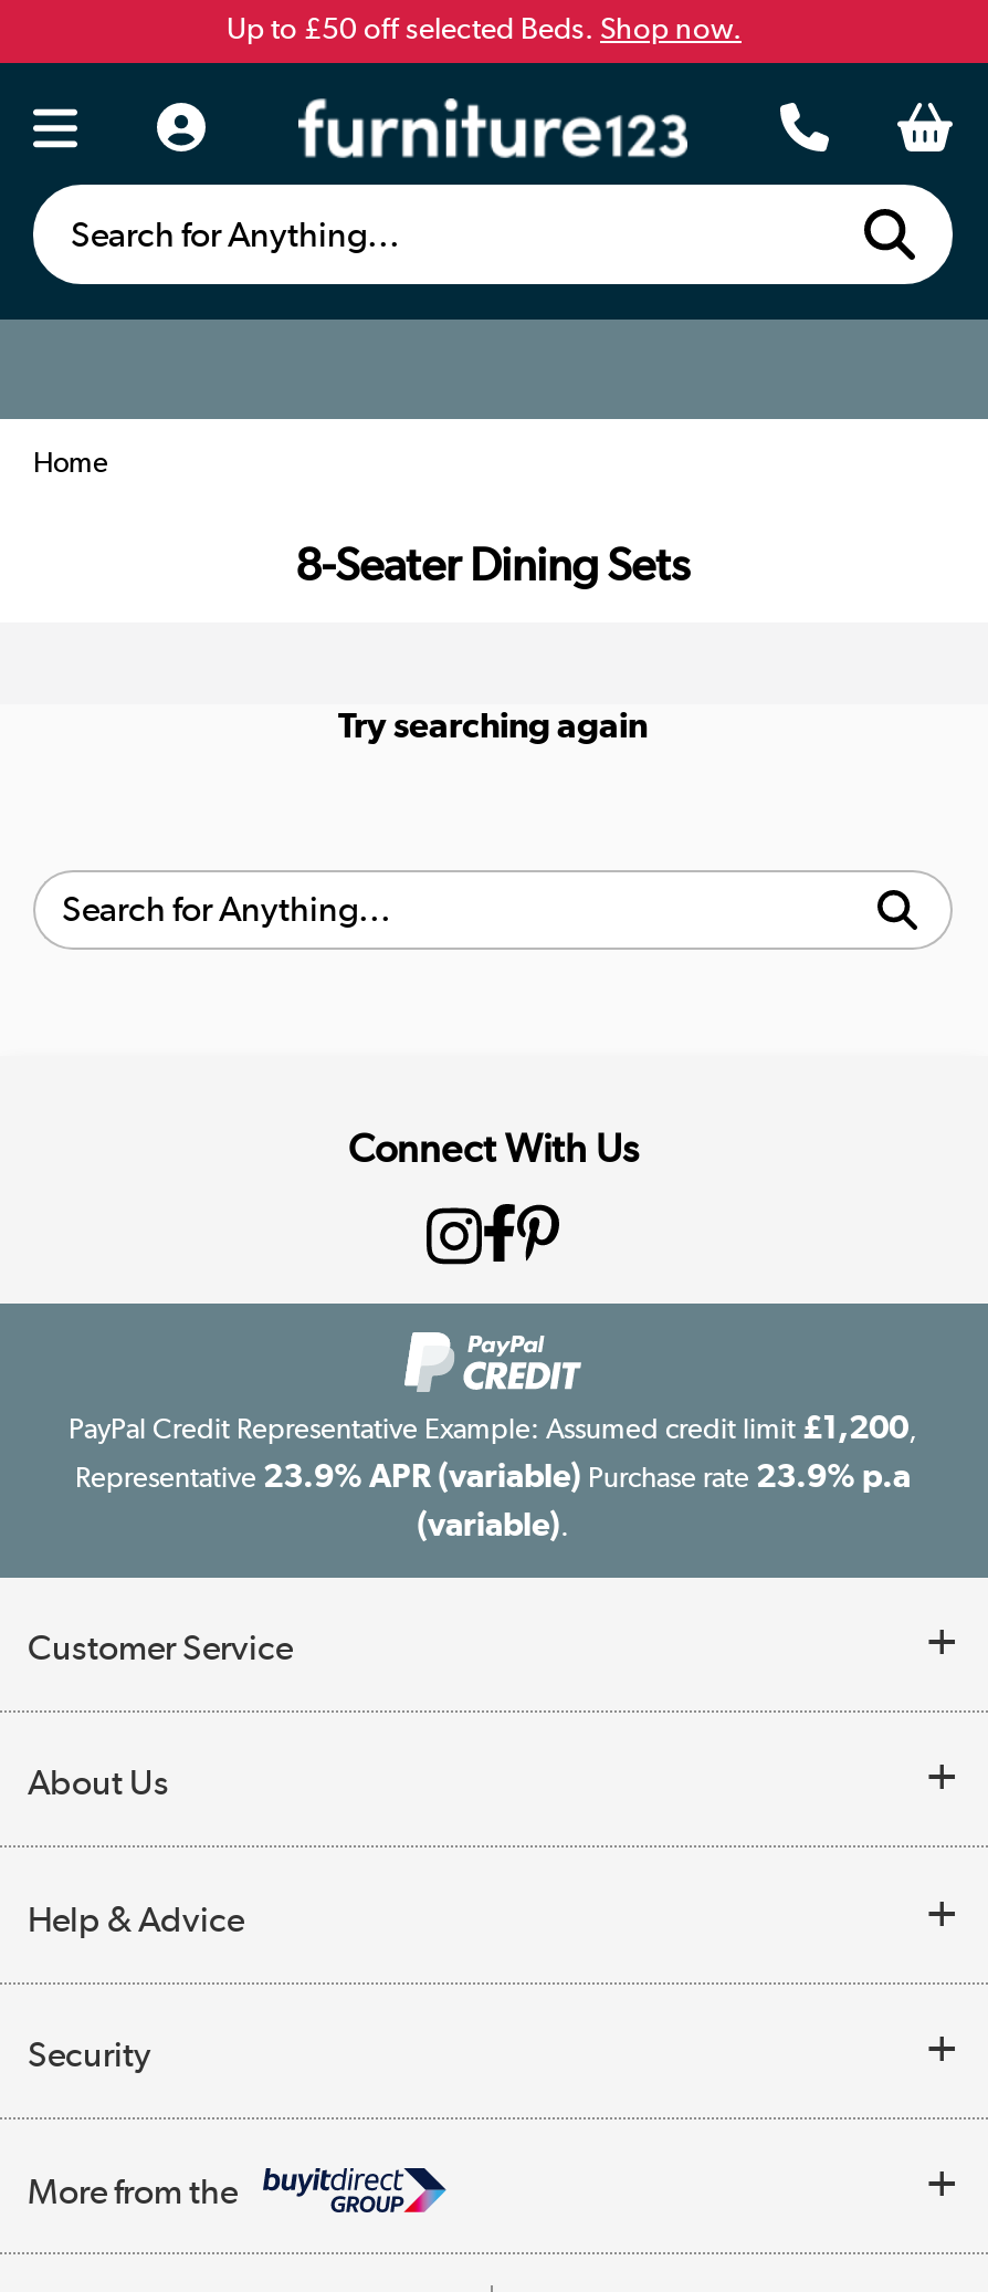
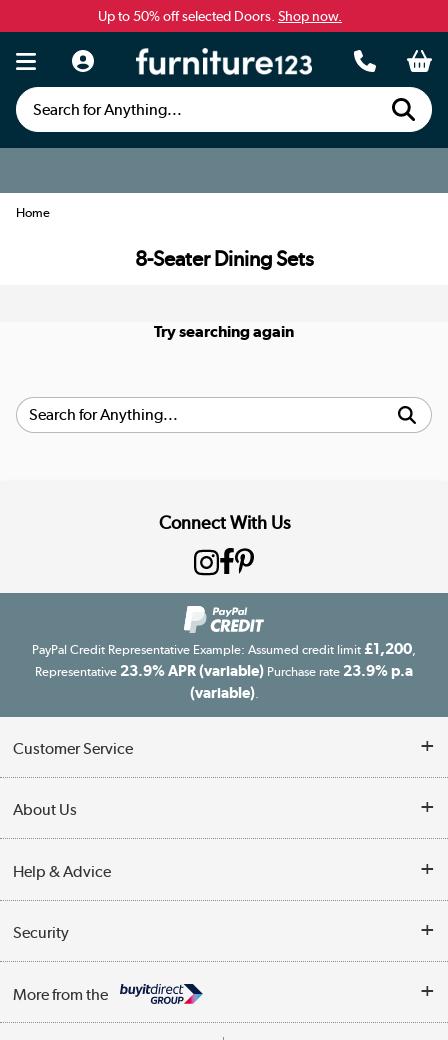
[227,10,742,45] Up to £50 off selected Beds. Shop now. -> [98,8,342,24] Up to 50% off selected Doors. Shop now.

